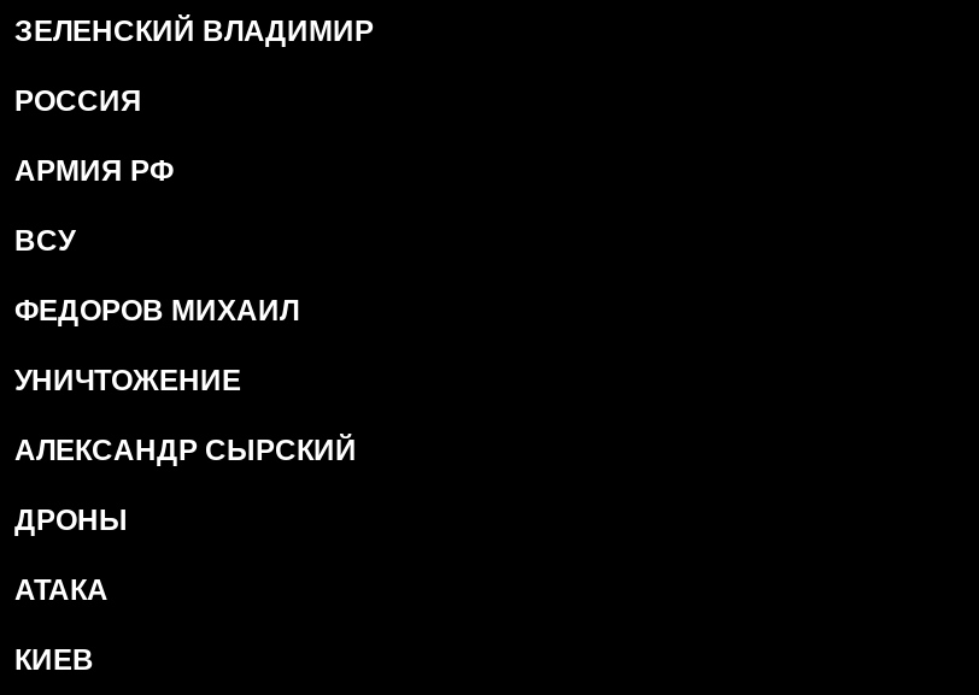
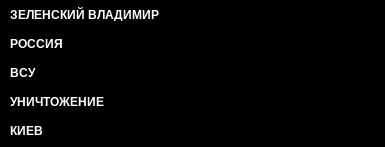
[14,154,174,188] АРМИЯ РФ -> none
[14,294,299,328] ФЕДОРОВ МИХАИЛ -> none
[14,434,357,607] АЛЕКСАНДР СЫРСКИЙ | ДРОНЫ | АТАКА -> none

